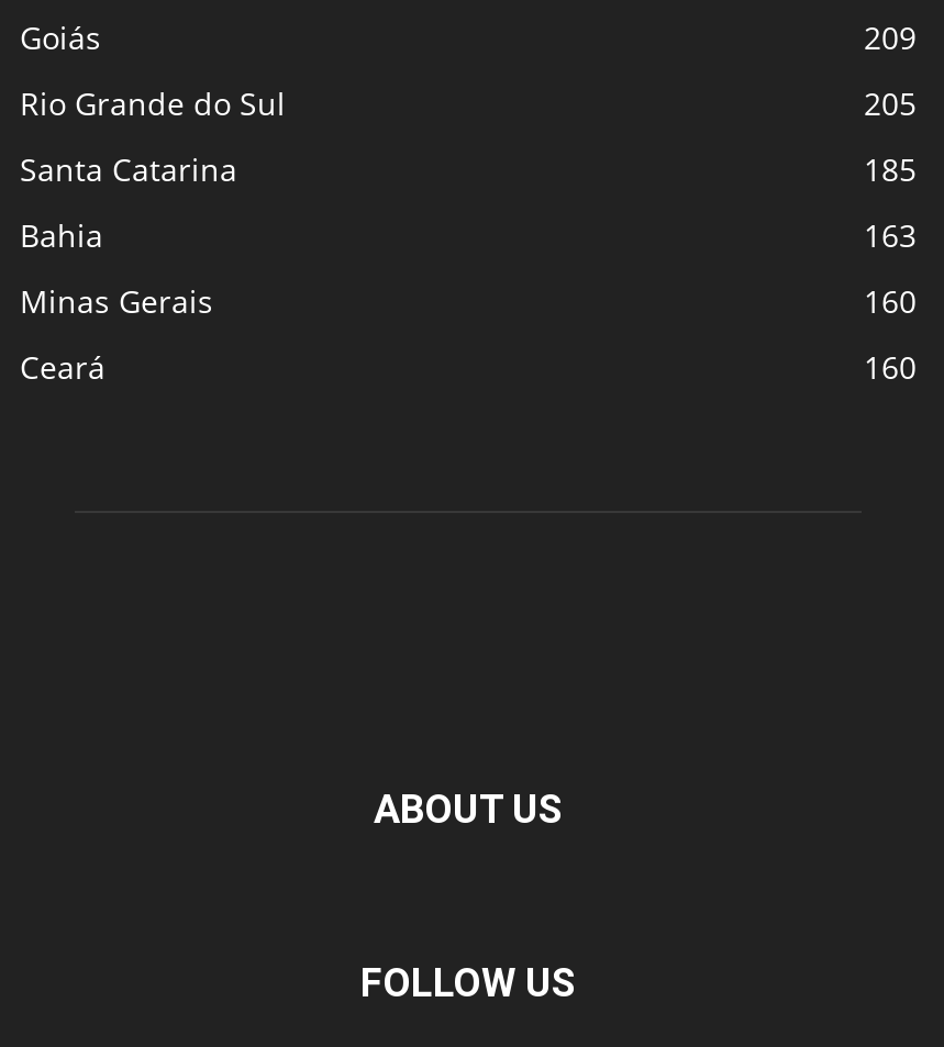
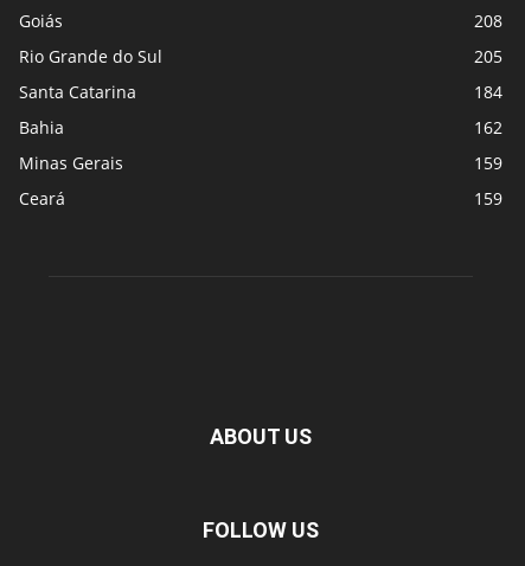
[864,17,917,59] 209 -> [474,10,502,32] 208
[864,149,917,191] 185 -> [474,81,502,103] 184
[864,215,917,257] 163 -> [474,117,502,139] 162
[864,281,917,323] 160 -> [474,152,502,175] 159
[864,347,917,389] 160 -> [474,188,502,210] 159

